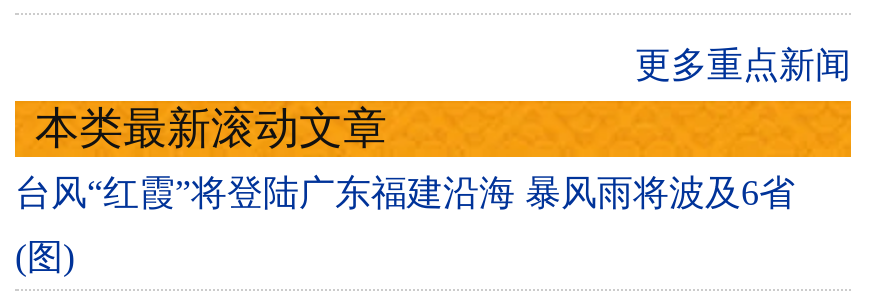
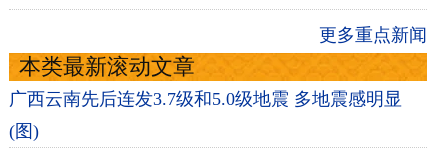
[15,173,795,213] 台风“红霞”将登陆广东福建沿海 暴风雨将波及6省 -> [9,89,402,109] 广西云南先后连发3.7级和5.0级地震 多地震感明显

